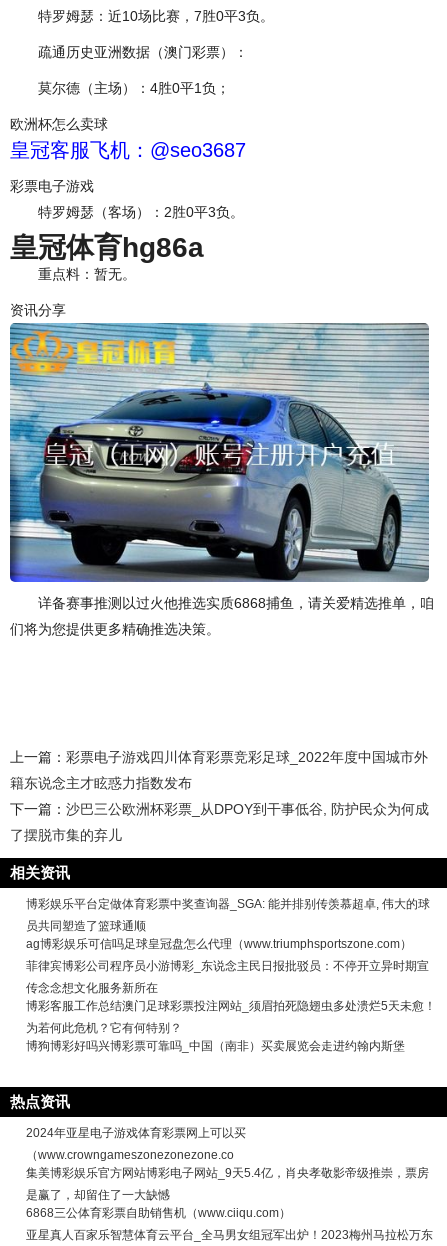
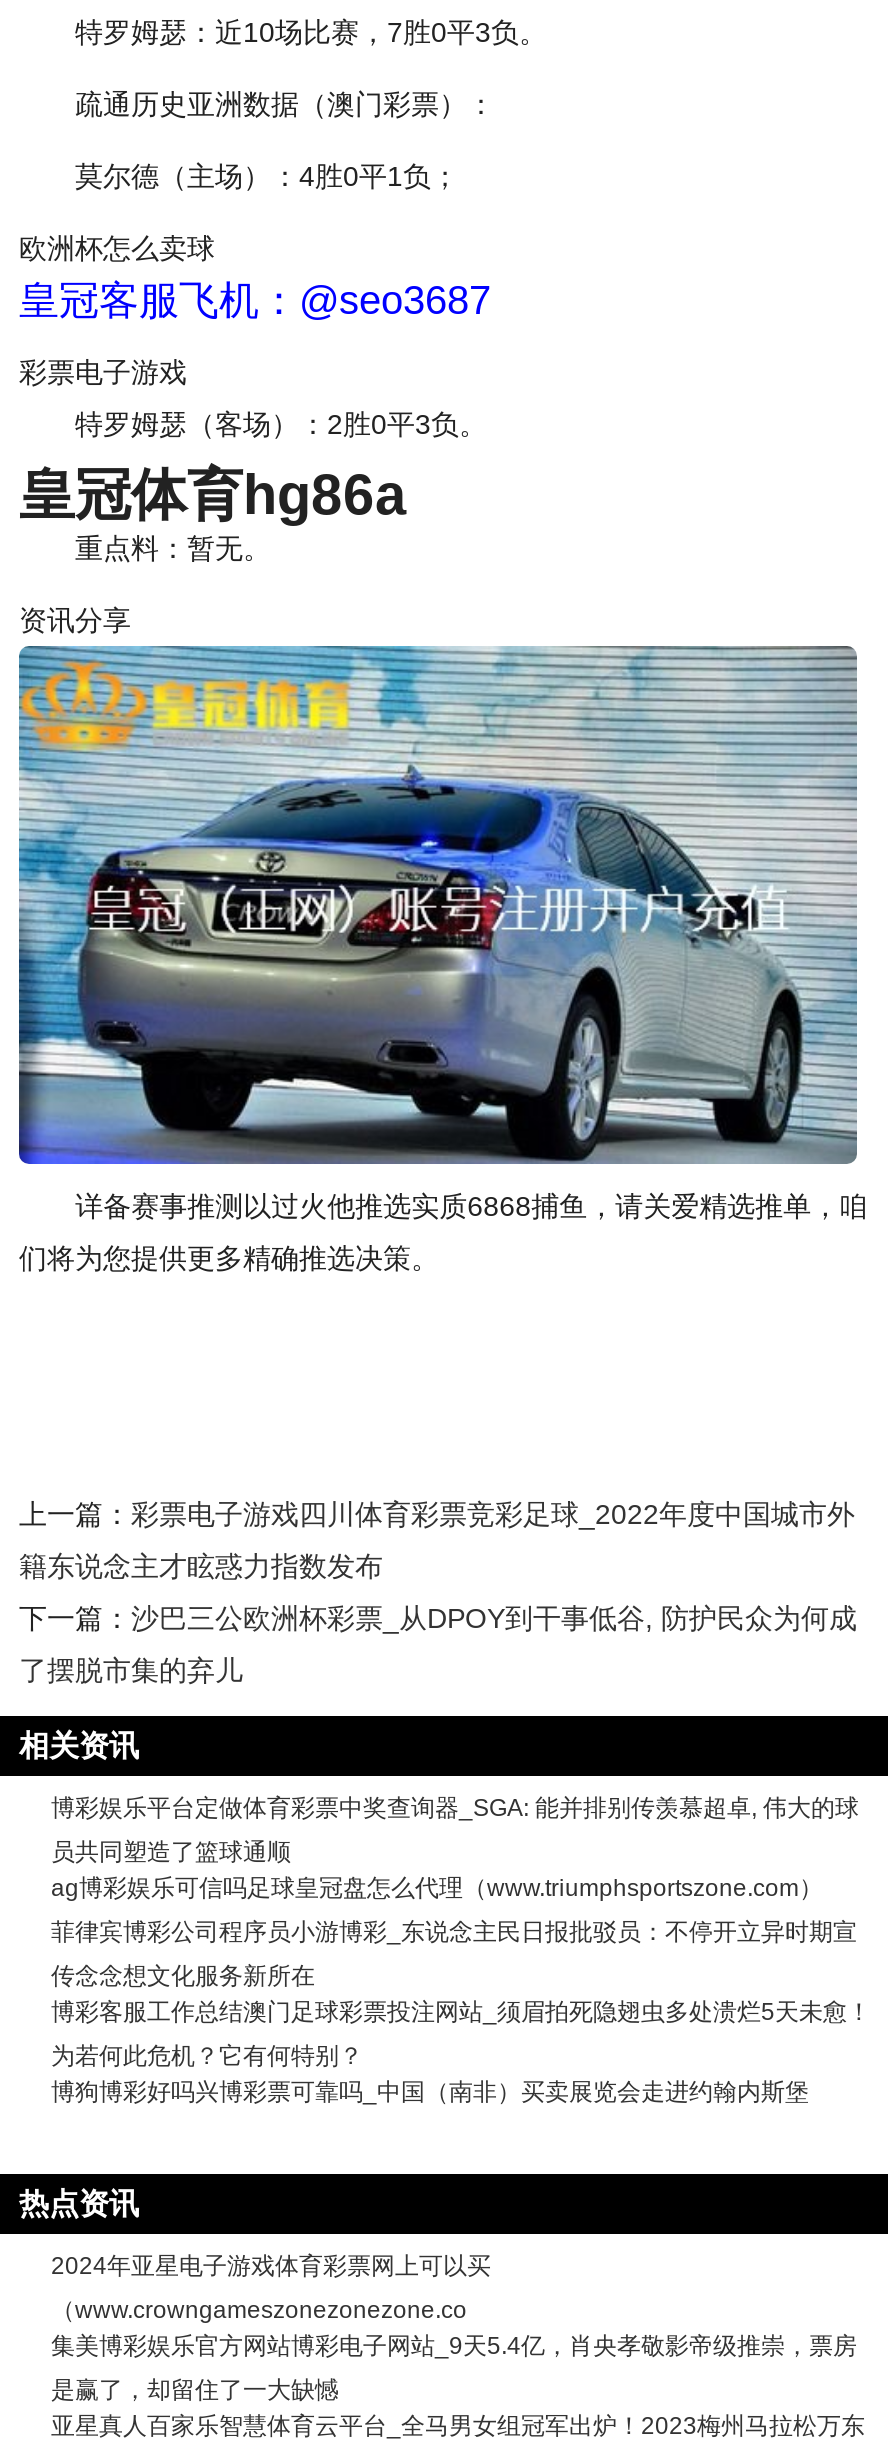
[26,1206,291,1220] 6868三公体育彩票自助销售机（www.ciiqu.com） -> none

